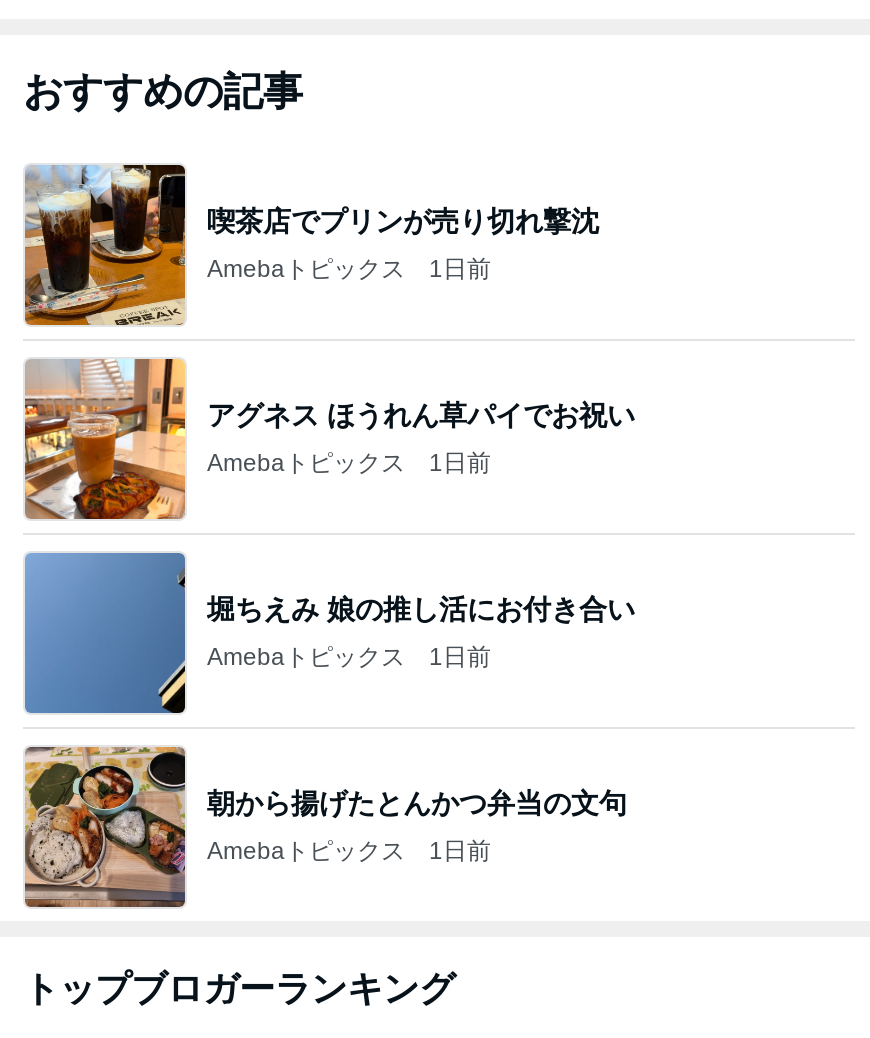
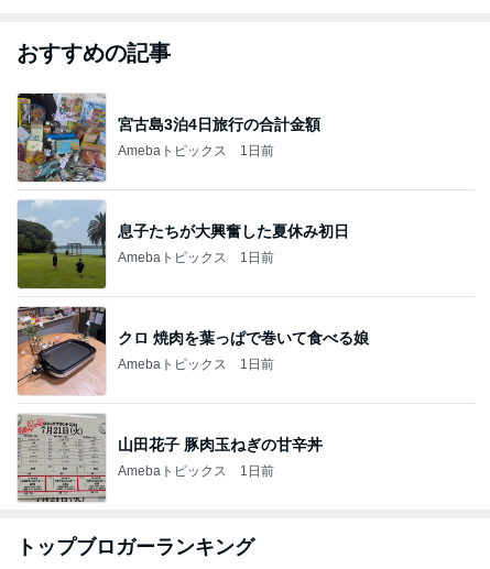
[23,163,599,327] [image] | 喫茶店でプリンが売り切れ撃沈 -> [17,92,320,183] [image] | 宮古島3泊4日旅行の合計金額
[23,357,635,521] [image] | アグネス ほうれん草パイでお祝い -> [17,199,349,289] [image] | 息子たちが大興奮した夏休み初日
[23,551,635,715] [image] | 堀ちえみ 娘の推し活にお付き合い -> [17,306,369,396] [image] | クロ 焼肉を葉っぱで巻いて食べる娘
[25,745,627,907] [image] | 朝から揚げたとんかつ弁当の文句 -> [18,413,323,503] [image] | 山田花子 豚肉玉ねぎの甘辛丼

